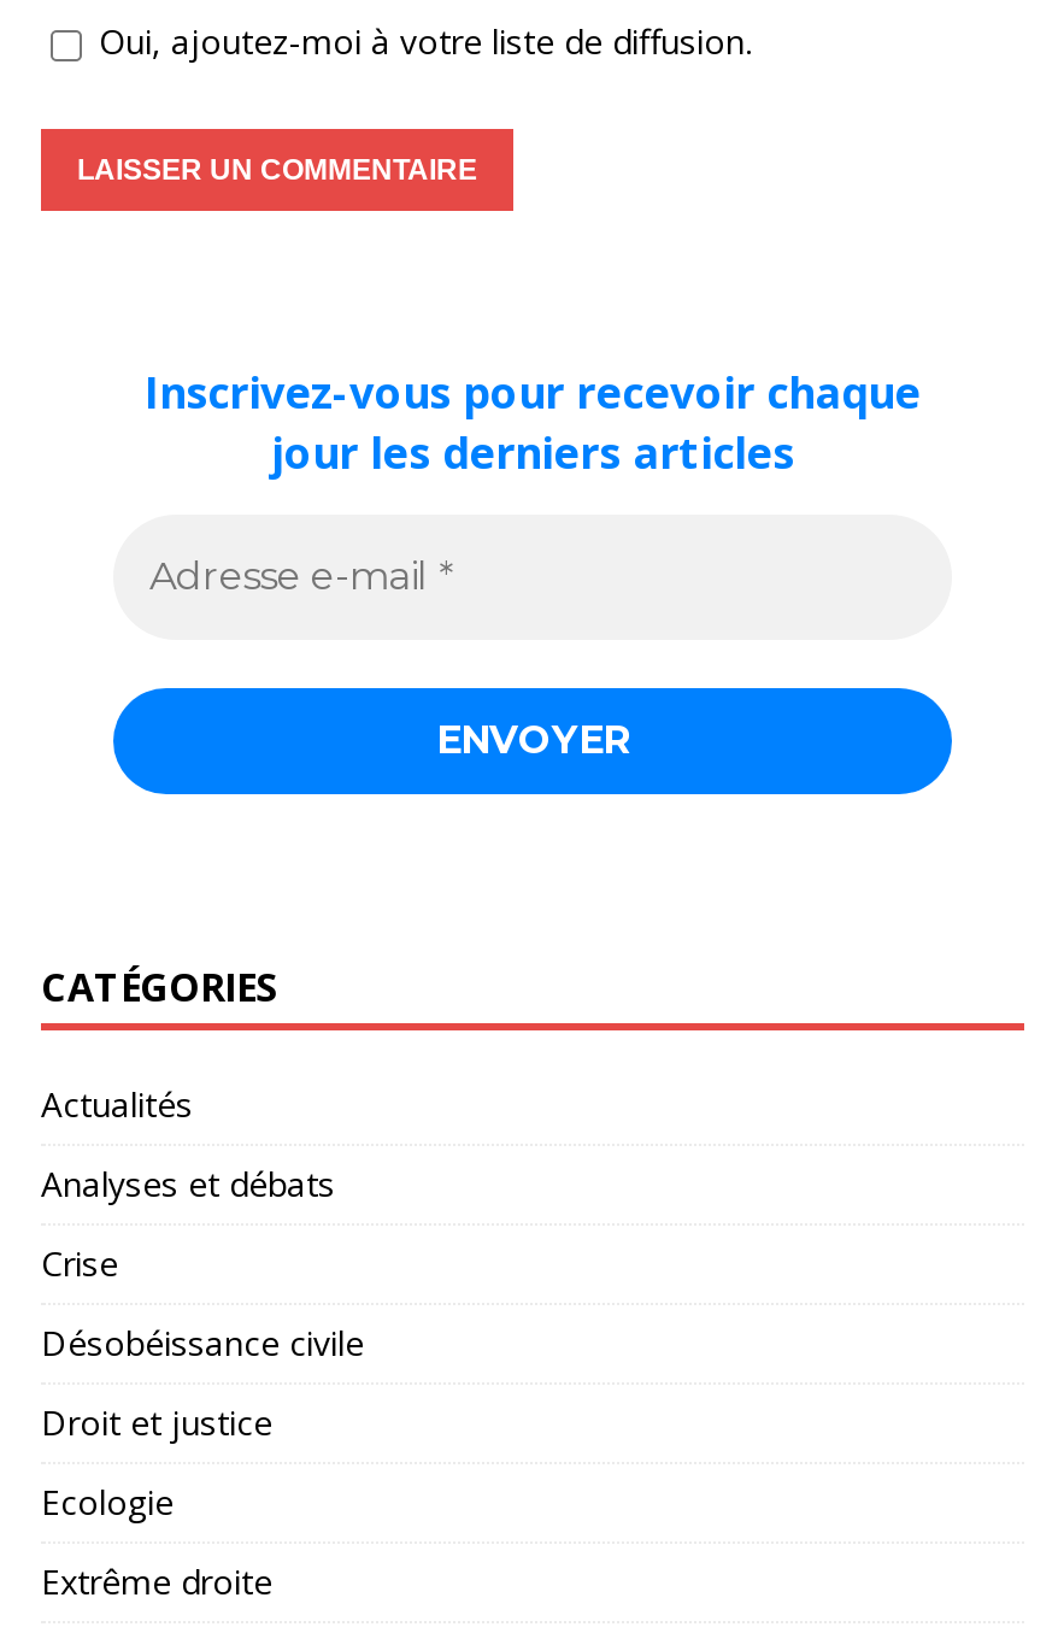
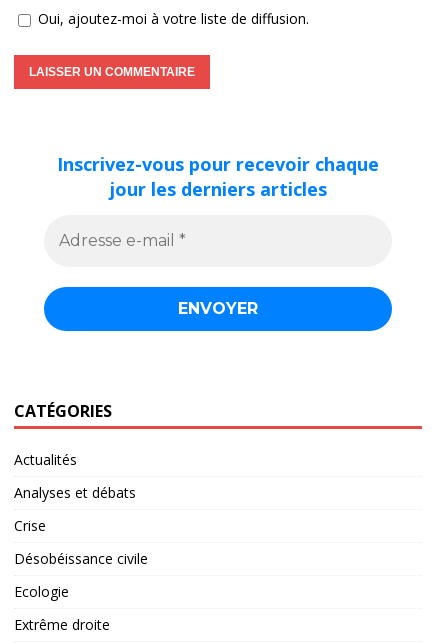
[41,1398,272,1444] Droit et justice -> none

